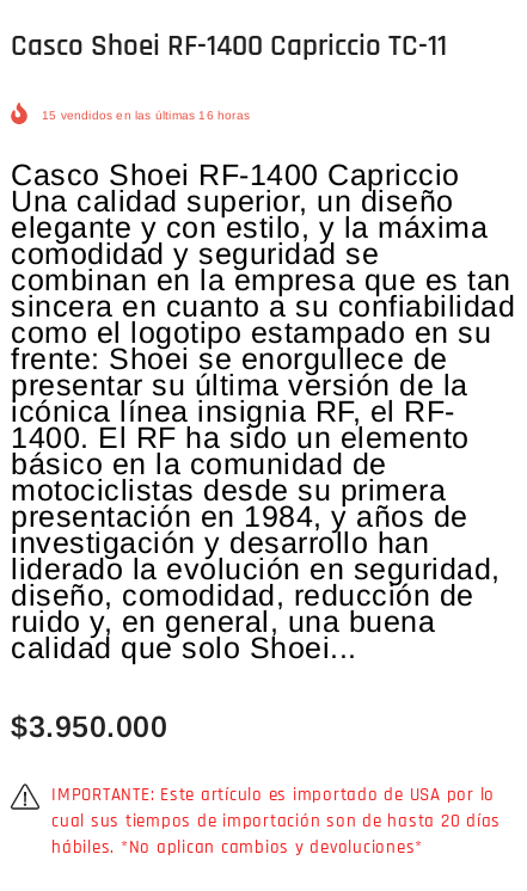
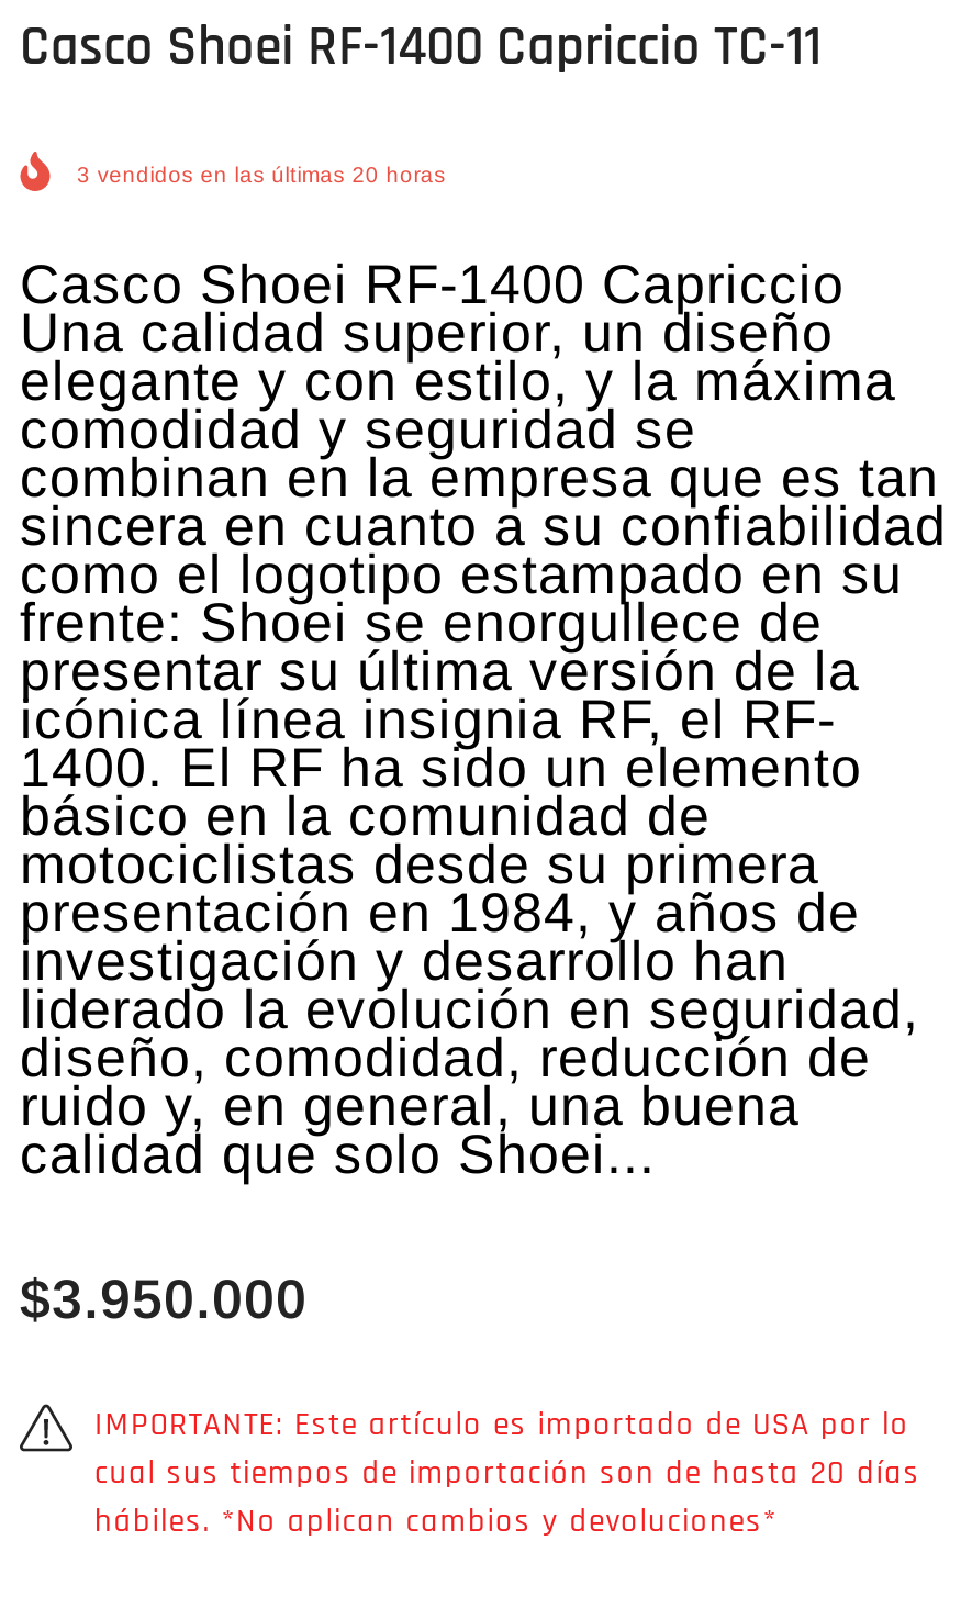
[42,109,250,122] 15 vendidos en las últimas 16 horas -> [77,163,445,188] 3 vendidos en las últimas 20 horas

